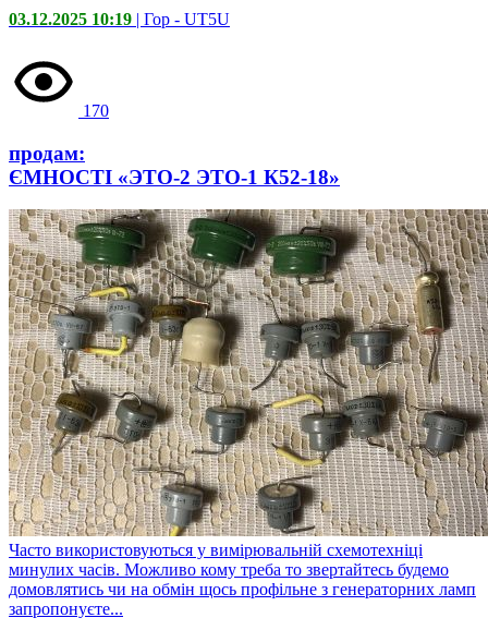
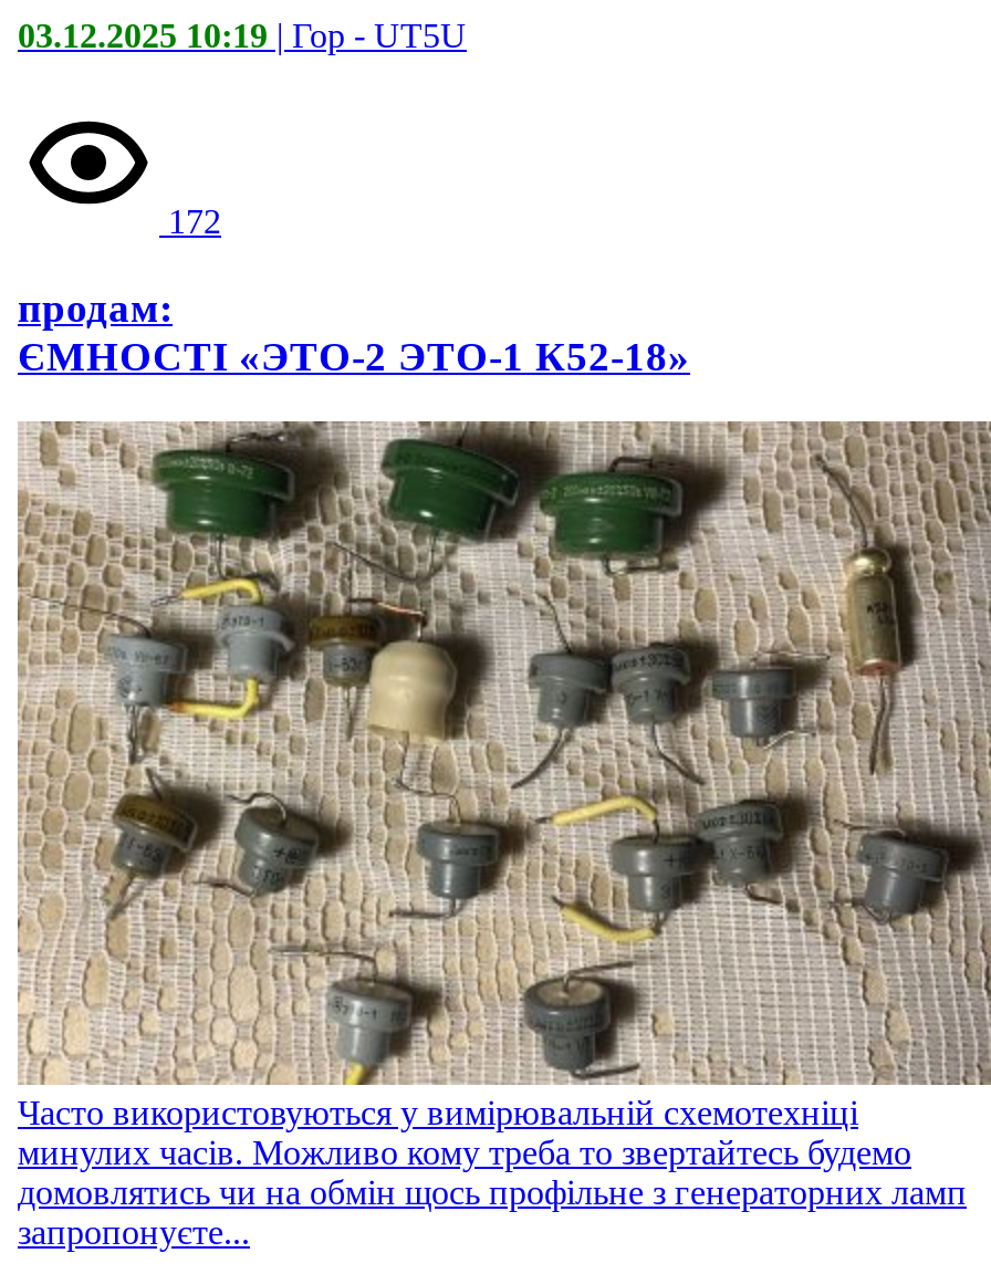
[78,101,109,120] 170 -> [159,202,221,240] 172

